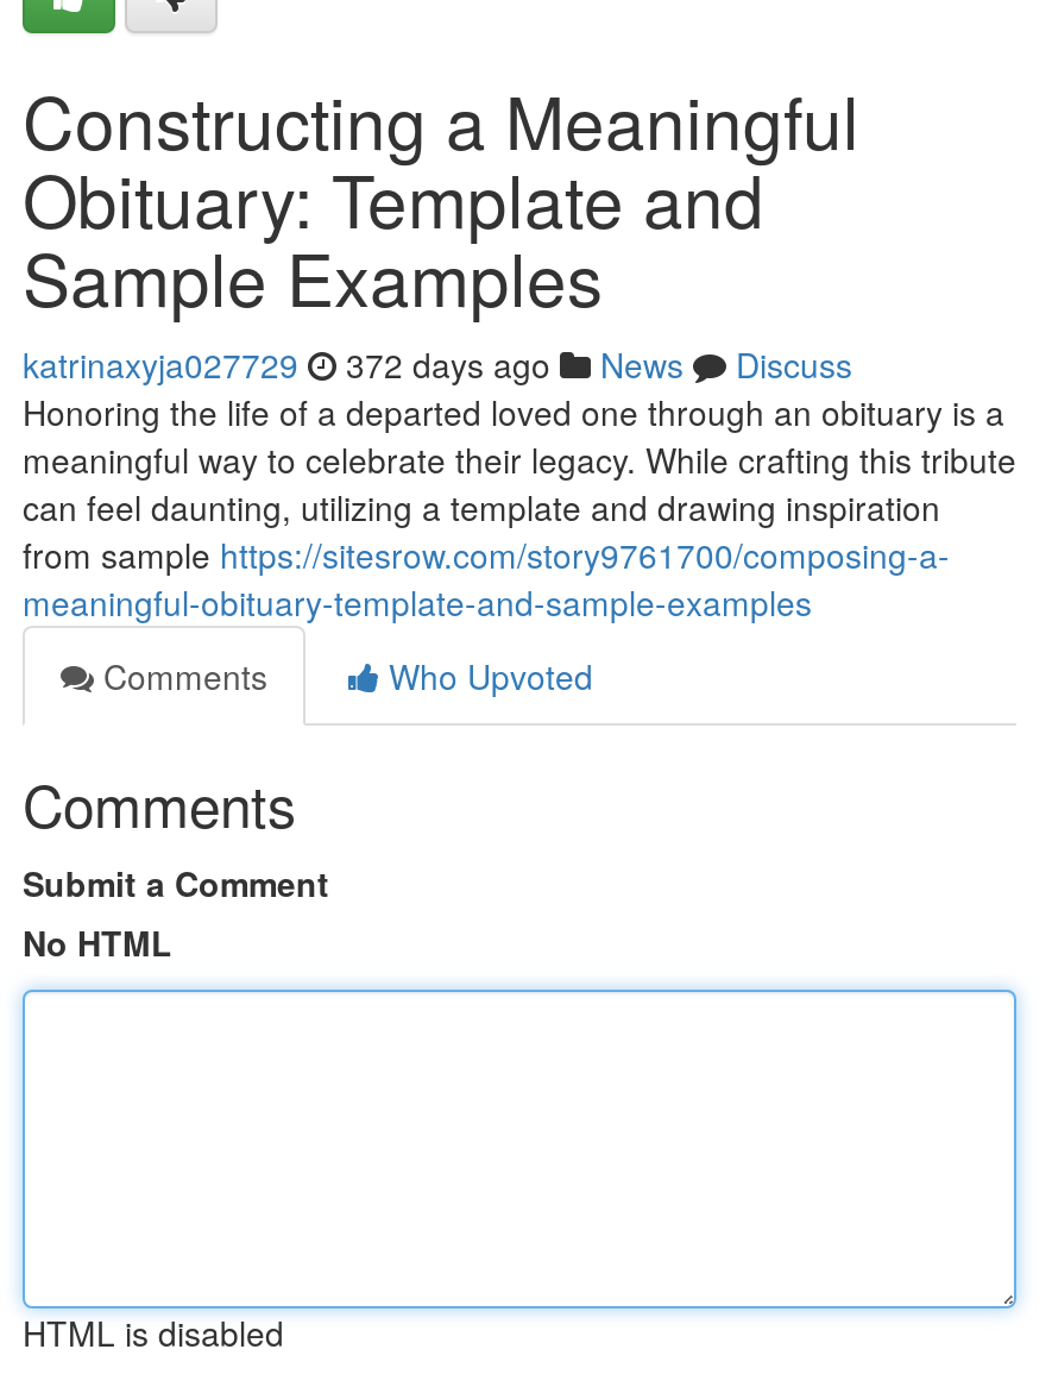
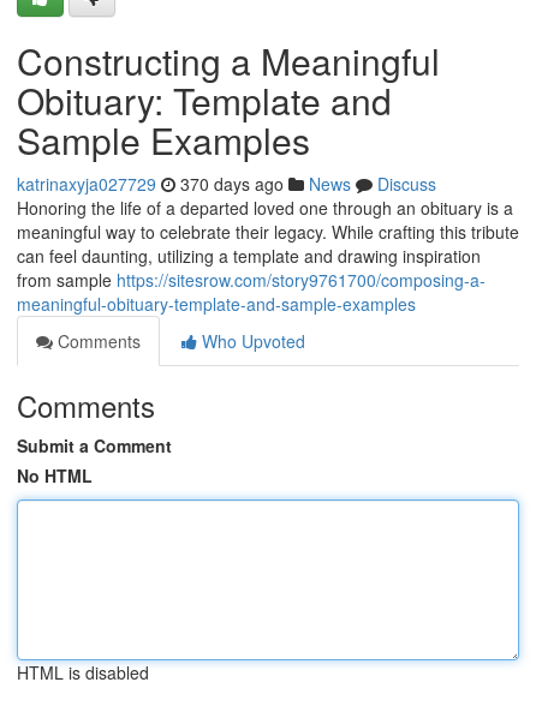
[23,340,852,388] katrinaxyja027729 372 days ago News Discuss -> [17,172,436,196] katrinaxyja027729 370 days ago News Discuss

